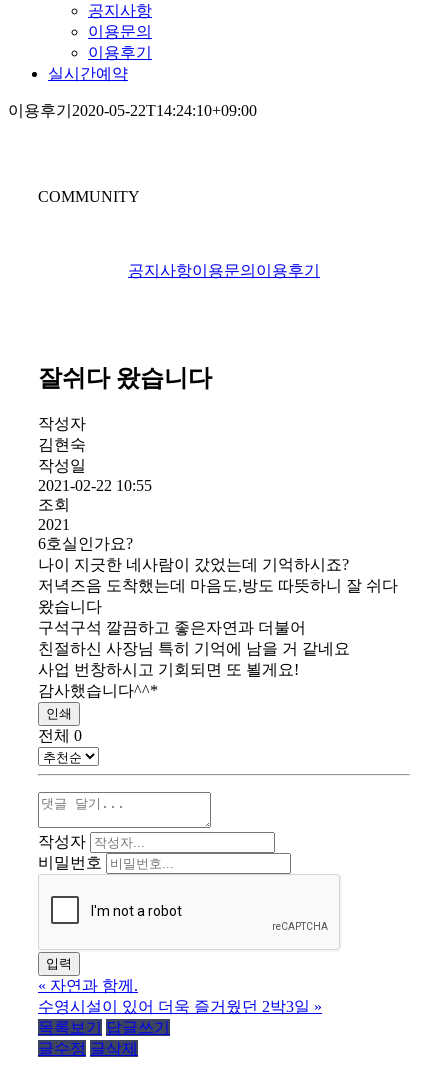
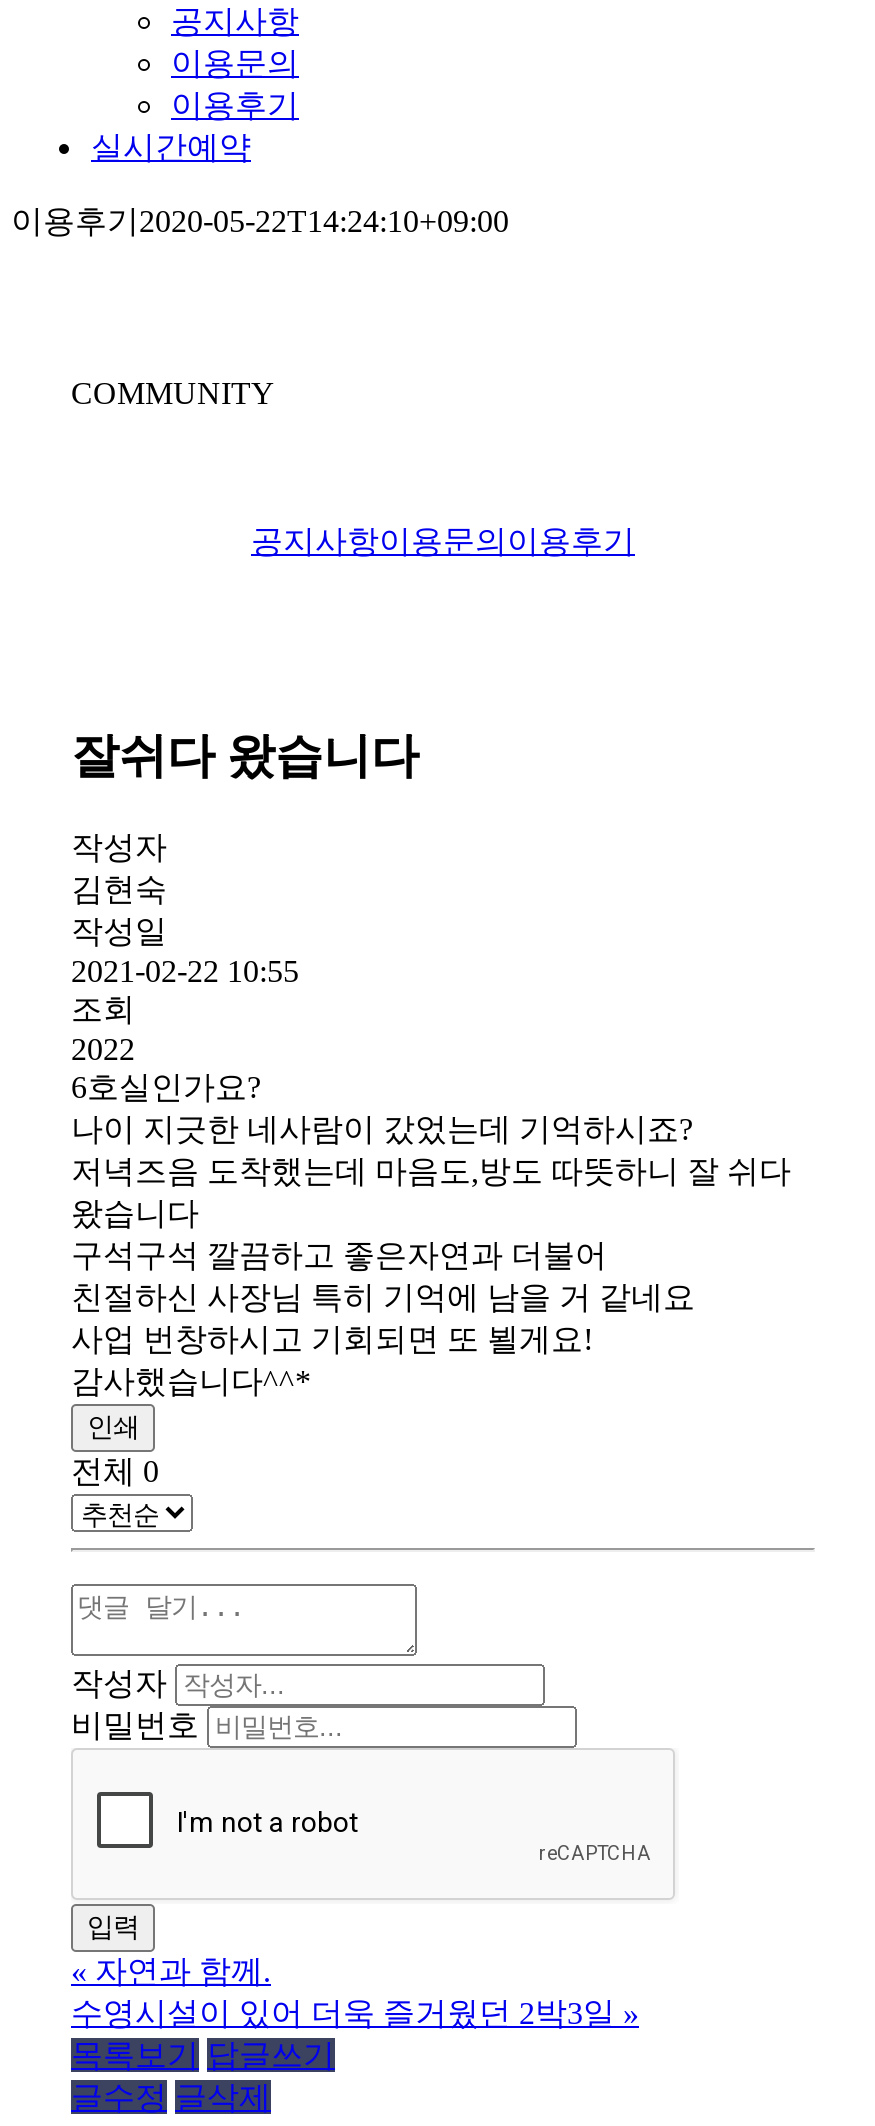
[38,516,70,533] 2021 -> [71,1032,135,1066] 2022

